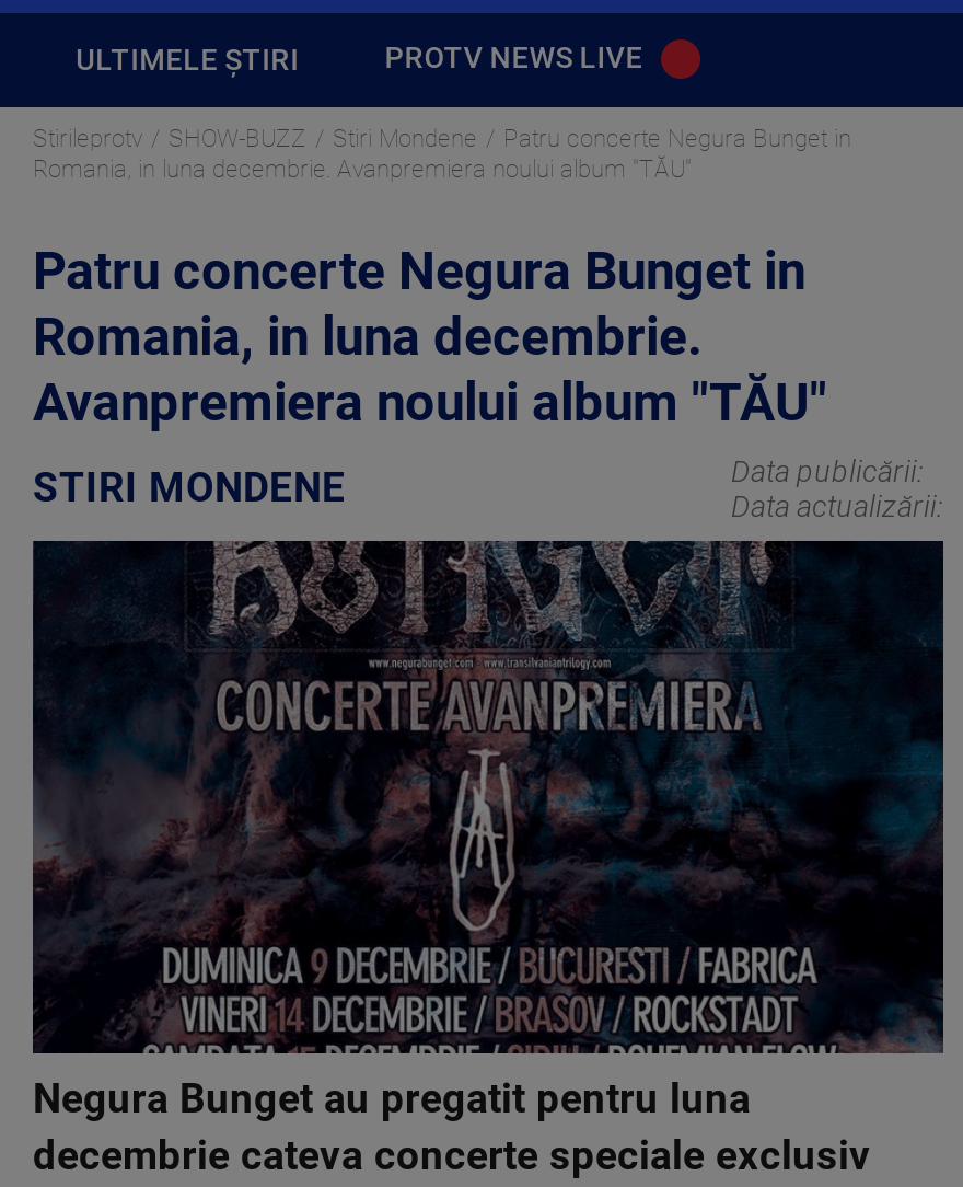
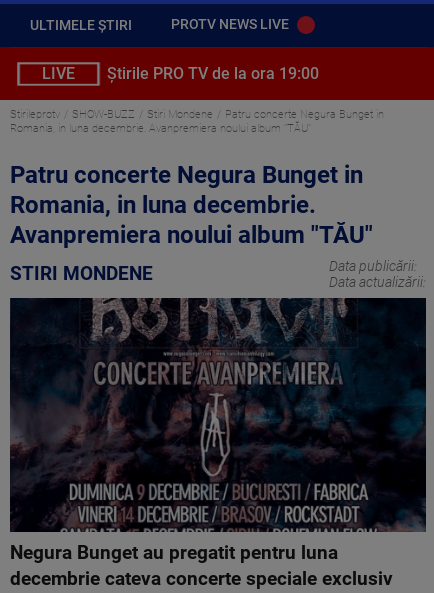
none -> [42,64,319,83] LIVE | Știrile PRO TV de la ora 19:00

